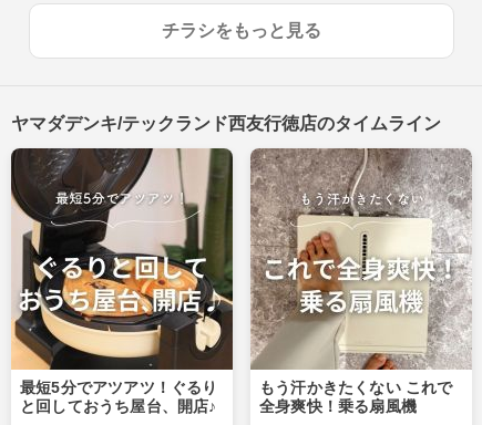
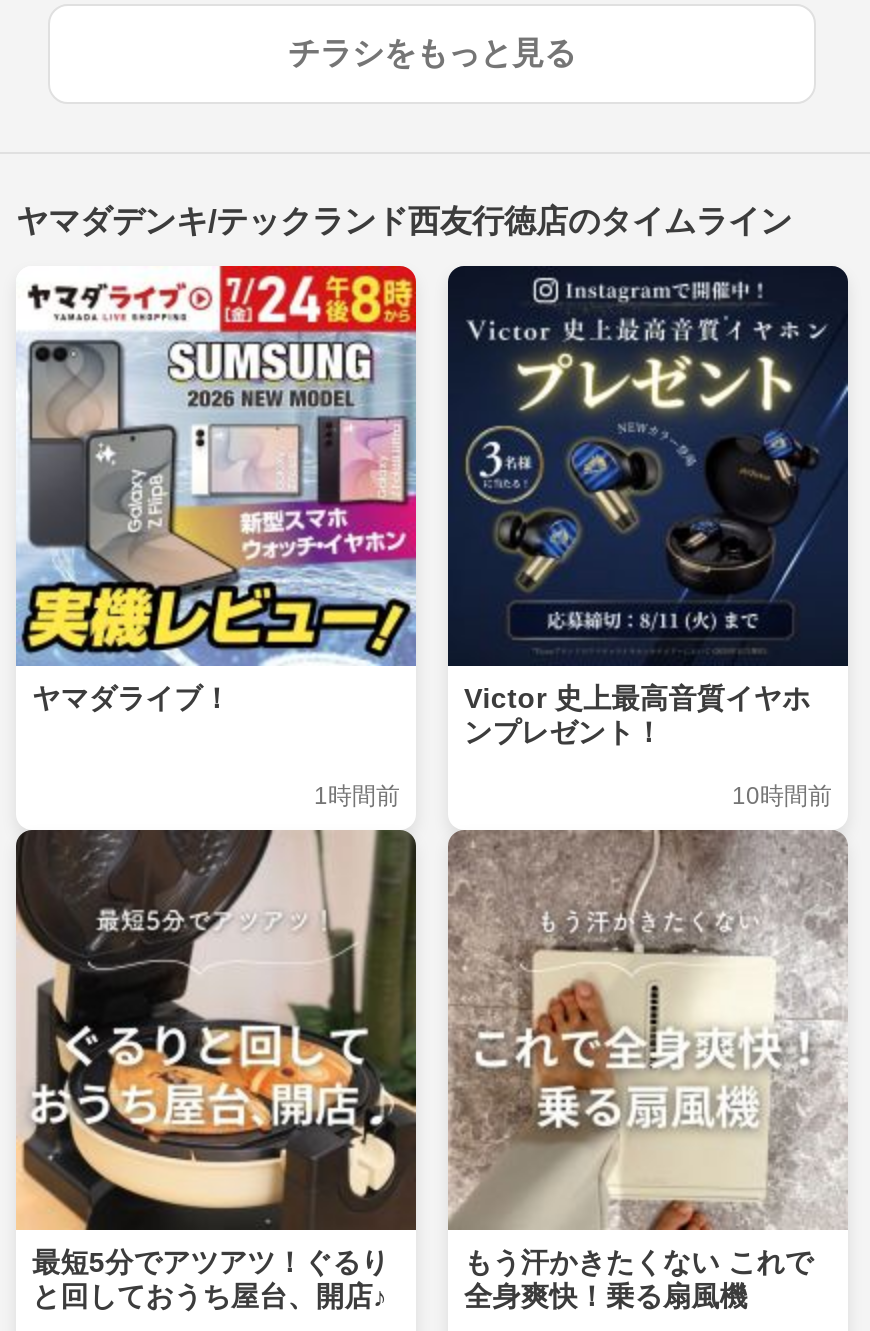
none -> [14,264,418,810] [image] | ヤマダライブ！ | 1時間前
none -> [446,264,850,810] [image] | Victor 史上最高音質イヤホ | ンプレゼント！ | 10時間前

